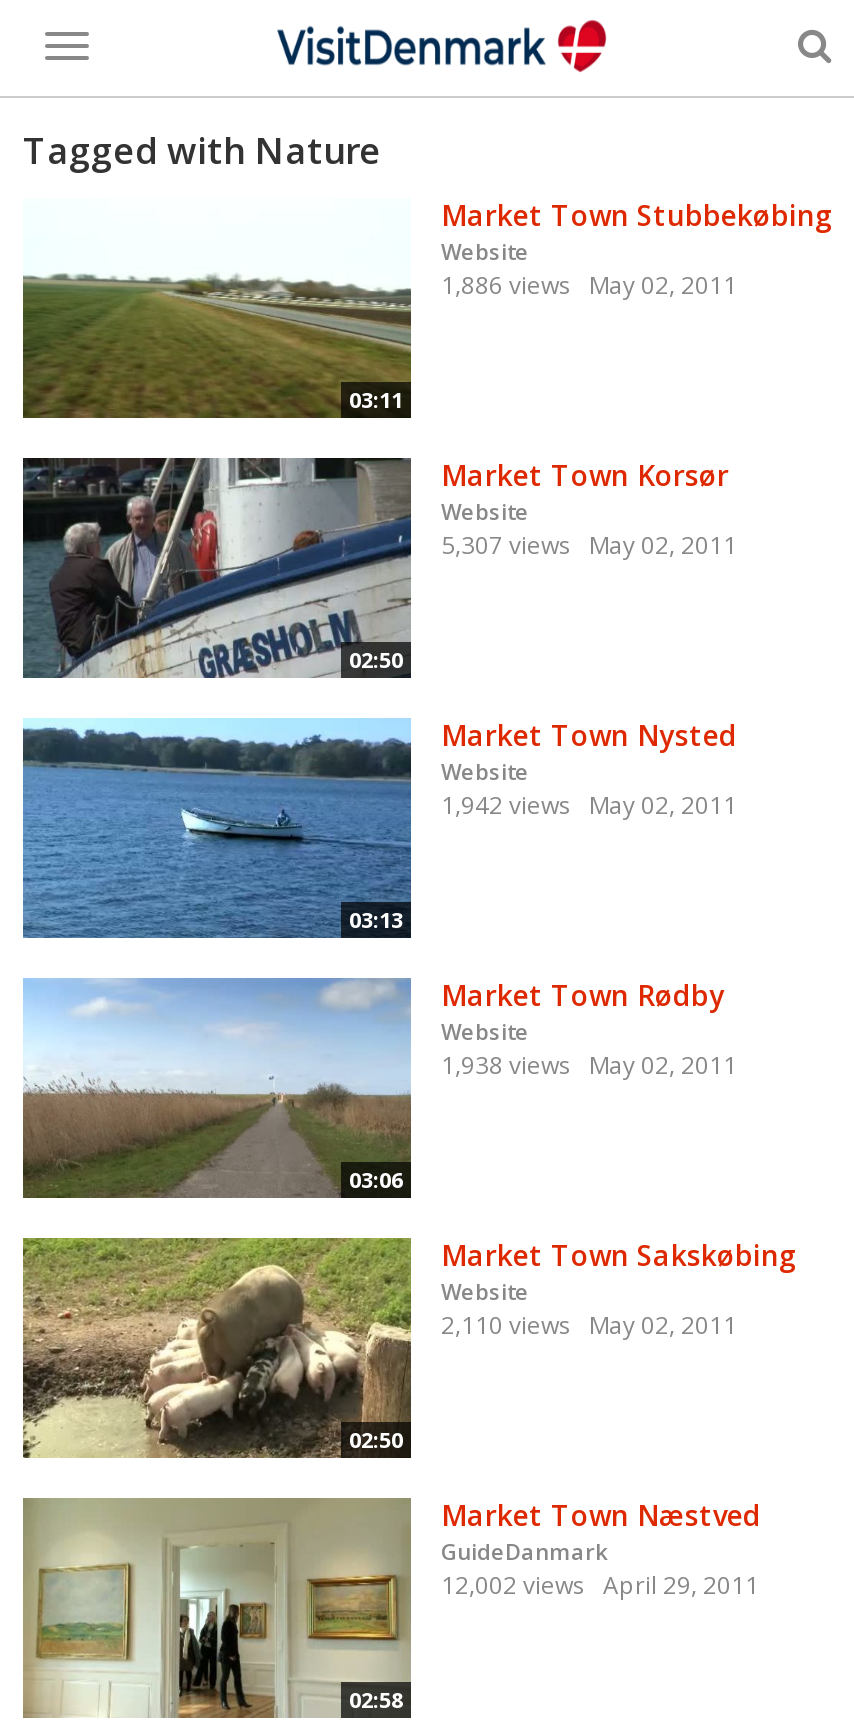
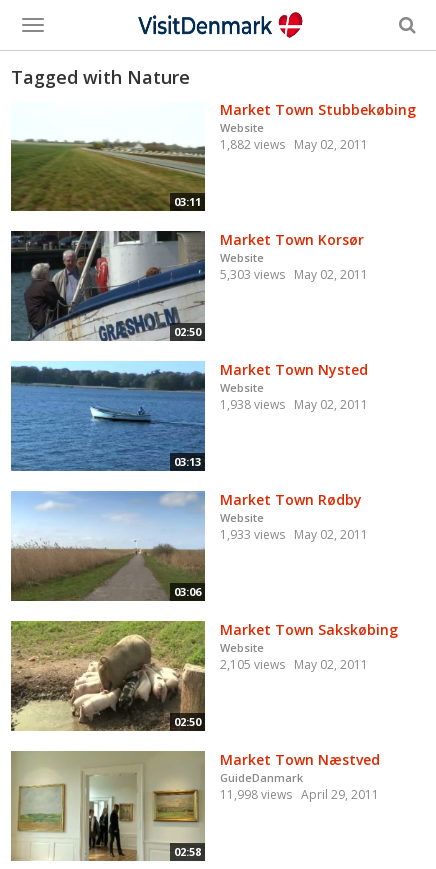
[441,268,737,302] 1,886 views May 02, 2011 -> [220,136,368,153] 1,882 views May 02, 2011
[441,528,737,562] 5,307 views May 02, 2011 -> [220,266,368,283] 5,303 views May 02, 2011
[441,788,737,822] 1,942 views May 02, 2011 -> [220,396,368,413] 1,938 views May 02, 2011
[441,1048,737,1082] 1,938 views May 02, 2011 -> [220,526,368,543] 1,933 views May 02, 2011
[441,1307,737,1341] 2,110 views May 02, 2011 -> [220,656,368,673] 2,105 views May 02, 2011
[441,1567,759,1601] 12,002 views April 29, 2011 -> [220,786,379,803] 11,998 views April 29, 2011

